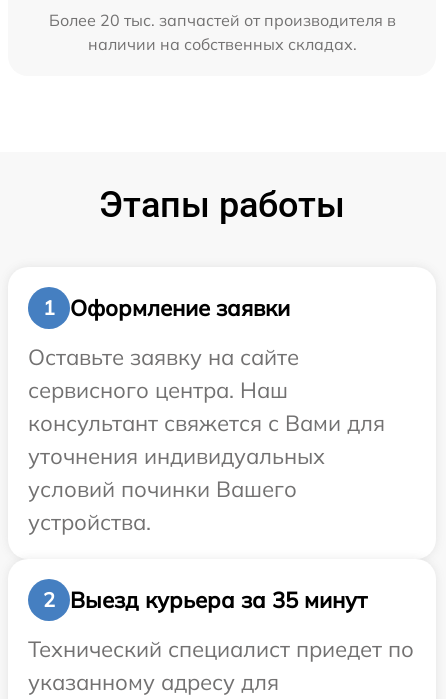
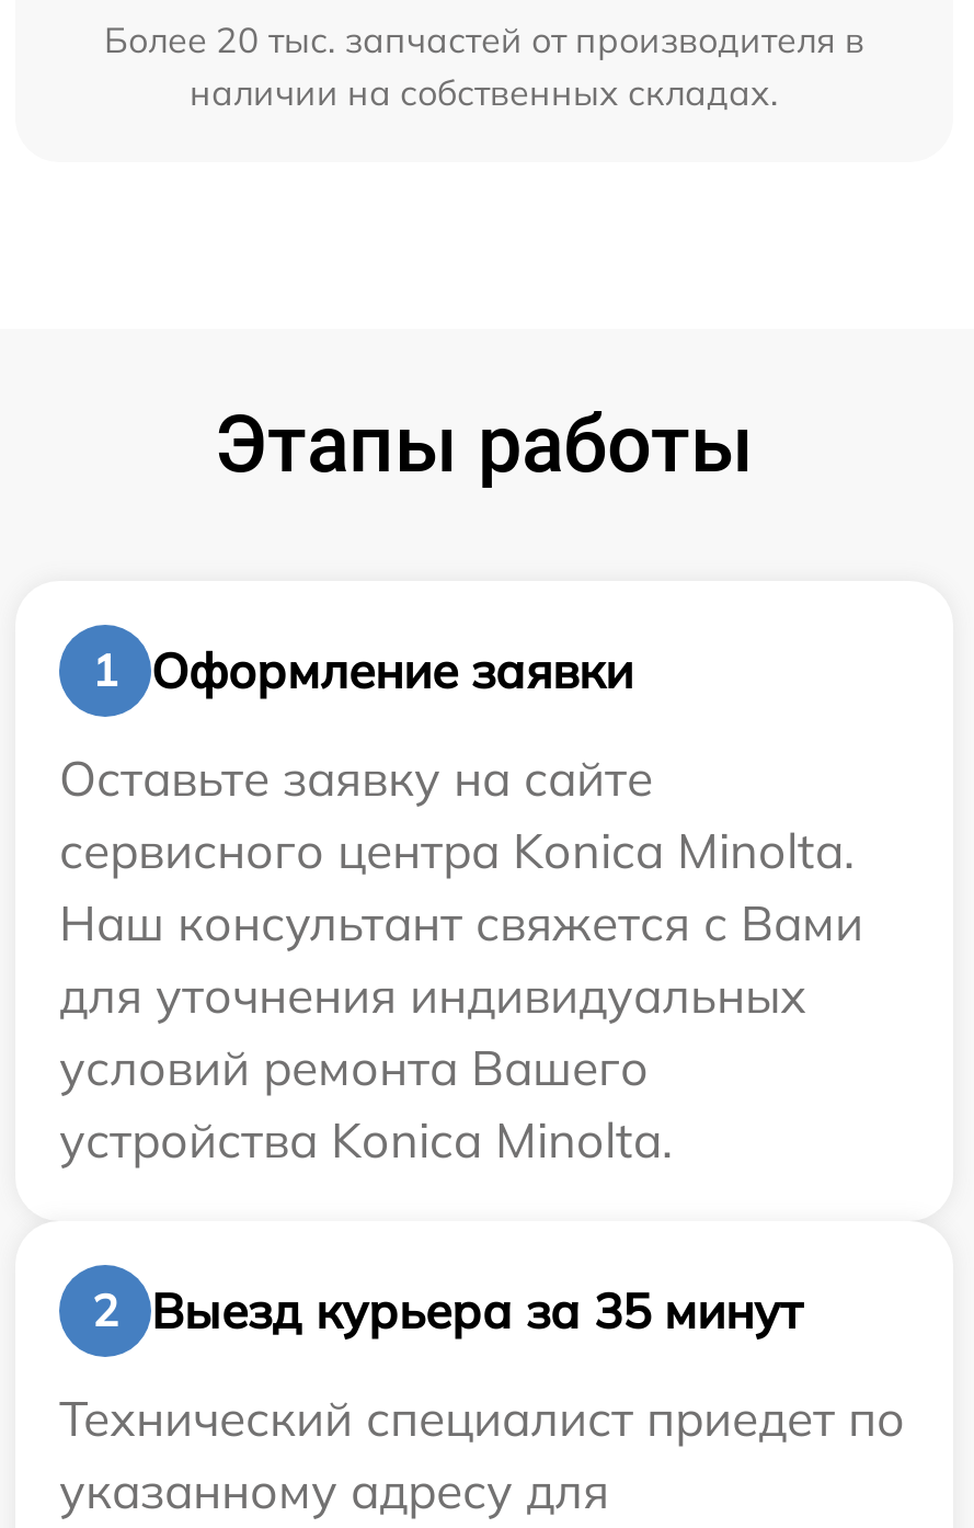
[28,376,385,536] сервисного центра. Наш | консультант свяжется с Вами для | уточнения индивидуальных | условий починки Вашего | устройства. -> [59,820,863,1171] сервисного центра Konica Minolta. | Наш консультант свяжется с Вами | для уточнения индивидуальных | условий ремонта Вашего | устройства Konica Minolta.

